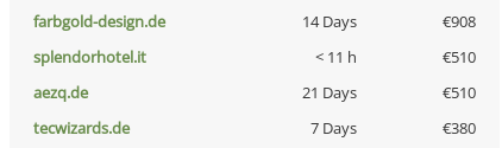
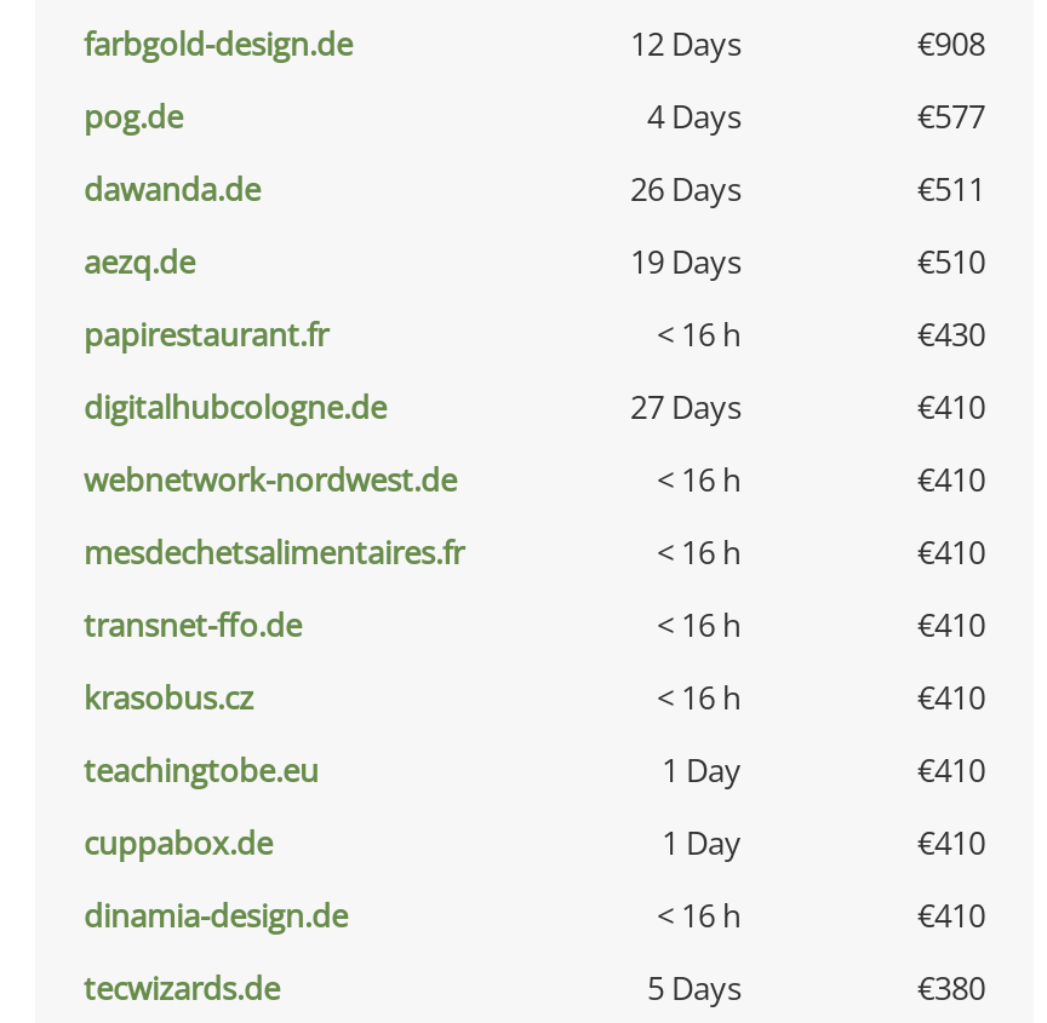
[302,11,356,32] 14 Days -> [630,22,742,65] 12 Days
[33,46,356,67] splendorhotel.it | < 11 h -> [84,94,985,283] pog.de | 4 Days | €577 | dawanda.de | 26 Days | €511 | aezq.de | 19 Days
[33,82,476,103] aezq.de | 21 Days | €510 -> [84,312,985,937] papirestaurant.fr | < 16 h | €430 | digitalhubcologne.de | 27 Days | €410 | webnetwork-nordwest.de | < 16 h | €410 | mesdechetsalimentaires.fr | < 16 h | €410 | transnet-ffo.de | < 16 h | €410 | krasobus.cz | < 16 h | €410 | teachingtobe.eu | 1 Day | €410 | cuppabox.de | 1 Day | €410 | dinamia-design.de | < 16 h | €410
[310,117,356,139] 7 Days -> [647,966,742,1010] 5 Days

